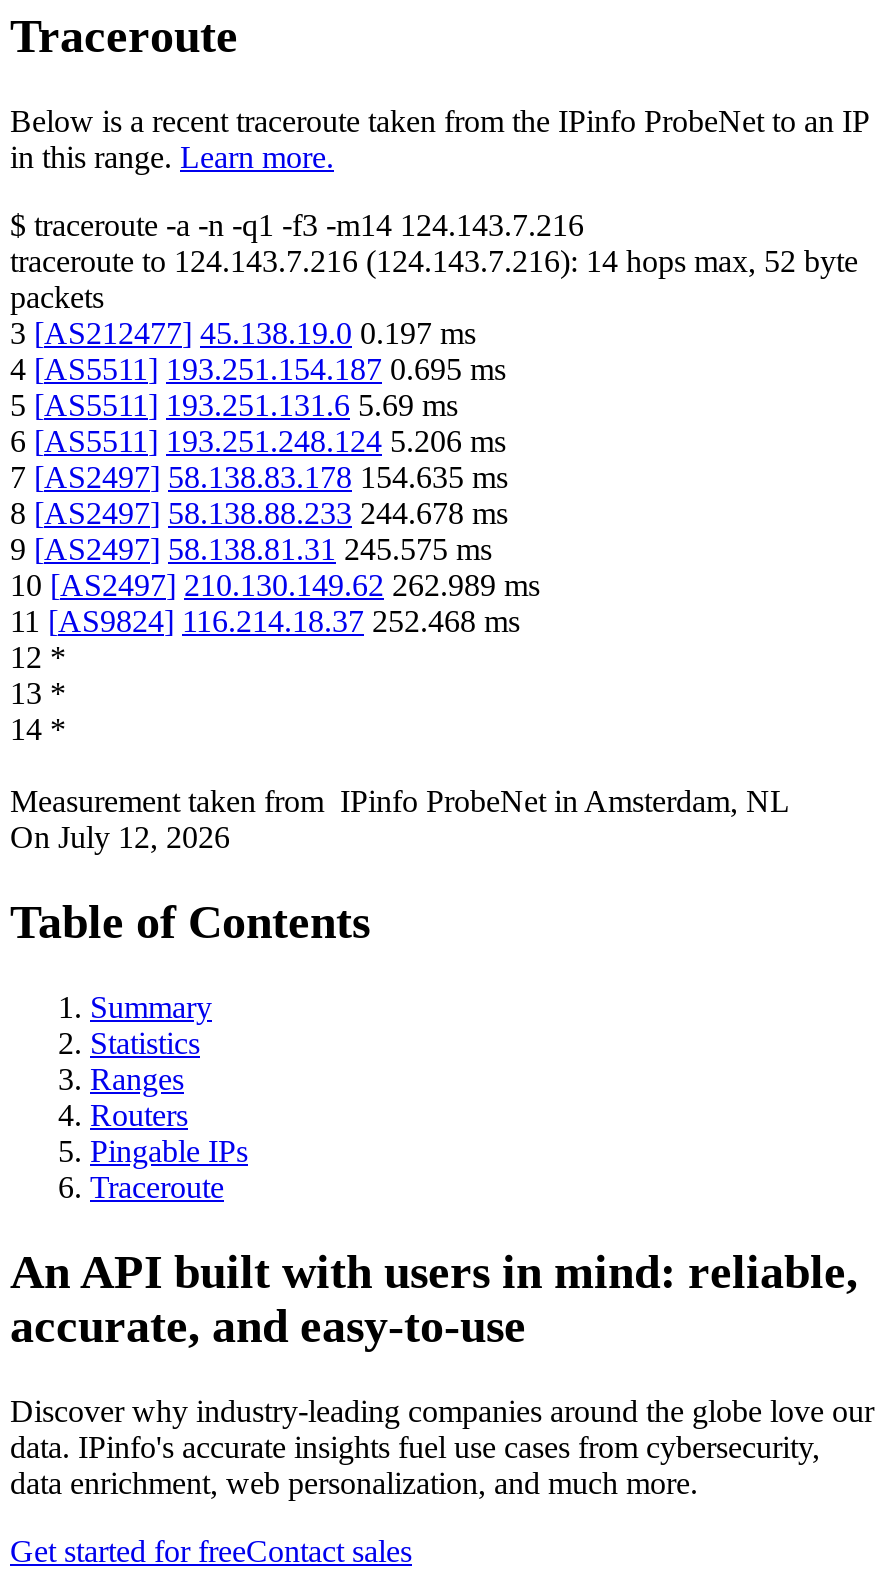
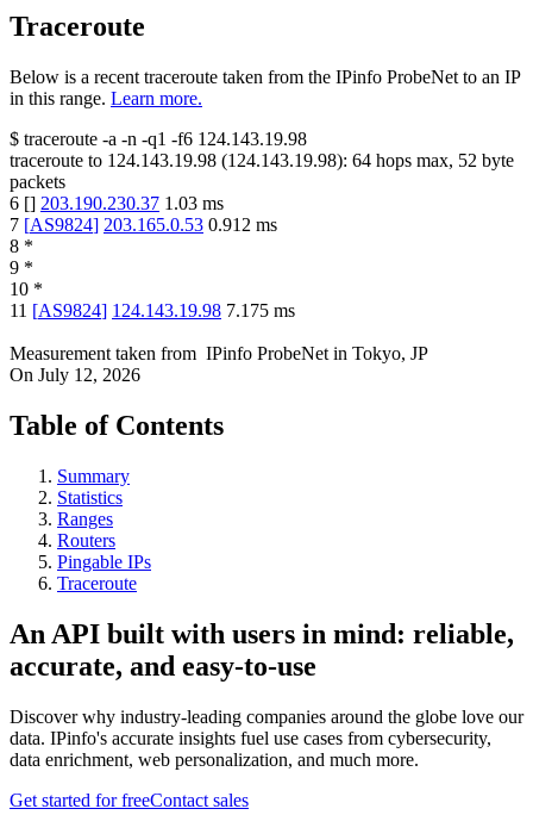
[10,208,858,278] $traceroute -a -n -q1 -f3 -m14 124.143.7.216 | traceroute to 124.143.7.216 (124.143.7.216): 14 hops max, 52 byte -> [10,129,514,171] $traceroute -a -n -q1 -f6 124.143.19.98 | traceroute to 124.143.19.98 (124.143.19.98): 64 hops max, 52 byte
[10,316,540,746] 3 [AS212477] 45.138.19.0 0.197 ms | 4 [AS5511] 193.251.154.187 0.695 ms | 5 [AS5511] 193.251.131.6 5.69 ms | 6 [AS5511] 193.251.248.124 5.206 ms | 7 [AS2497] 58.138.83.178 154.635 ms | 8 [AS2497] 58.138.88.233 244.678 ms | 9 [AS2497] 58.138.81.31 245.575 ms | 10 [AS2497] 210.130.149.62 262.989 ms | 11 [AS9824] 116.214.18.37 252.468 ms | 12 * | 13 * | 14 * -> [10,193,295,321] 6 [] 203.190.230.37 1.03 ms | 7 [AS9824] 203.165.0.53 0.912 ms | 8 * | 9 * | 10 * | 11 [AS9824] 124.143.19.98 7.175 ms
[10,784,790,818] Measurement taken from IPinfo ProbeNet in Amsterdam, NL -> [10,343,428,364] Measurement taken from IPinfo ProbeNet in Tokyo, JP

